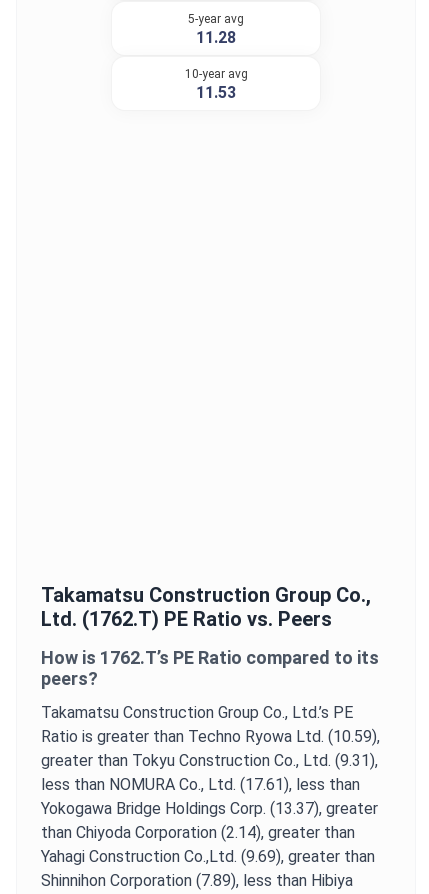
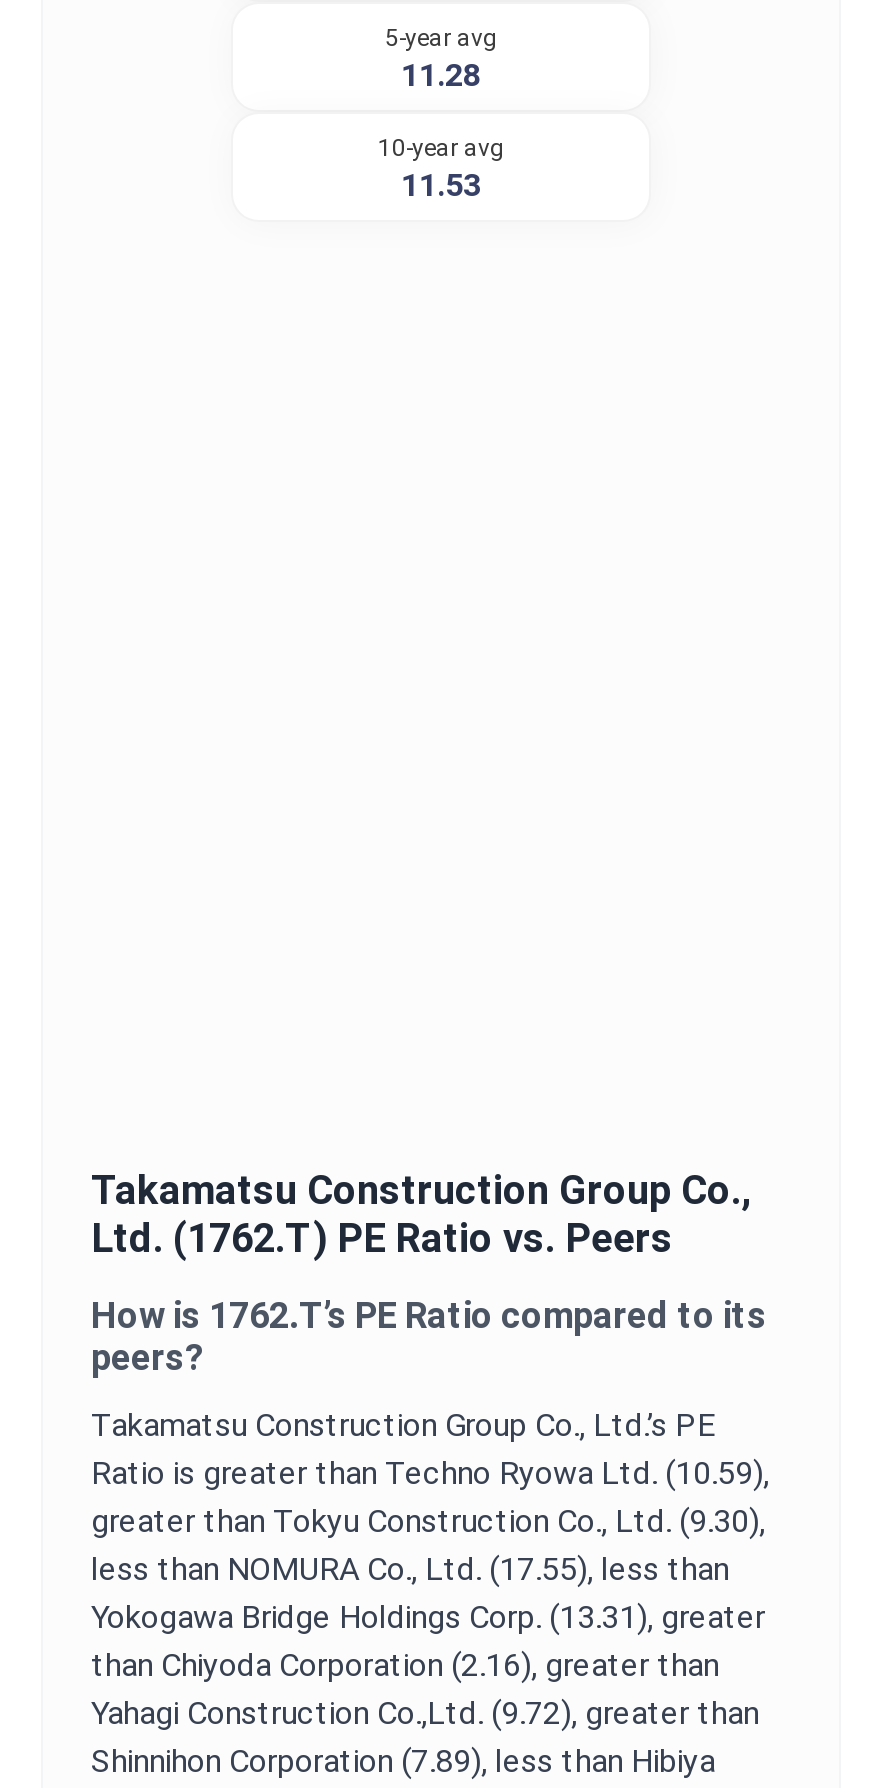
[41,751,378,770] greater than Tokyu Construction Co., Ltd. (9.31), -> [91,1502,765,1540] greater than Tokyu Construction Co., Ltd. (9.30),
[41,775,360,794] less than NOMURA Co., Ltd. (17.61), less than -> [91,1550,729,1588] less than NOMURA Co., Ltd. (17.55), less than
[41,799,378,818] Yokogawa Bridge Holdings Corp. (13.37), greater -> [91,1598,765,1636] Yokogawa Bridge Holdings Corp. (13.31), greater
[41,823,355,842] than Chiyoda Corporation (2.14), greater than -> [91,1646,719,1684] than Chiyoda Corporation (2.16), greater than
[41,847,375,866] Yahagi Construction Co.,Ltd. (9.69), greater than -> [91,1694,759,1732] Yahagi Construction Co.,Ltd. (9.72), greater than

